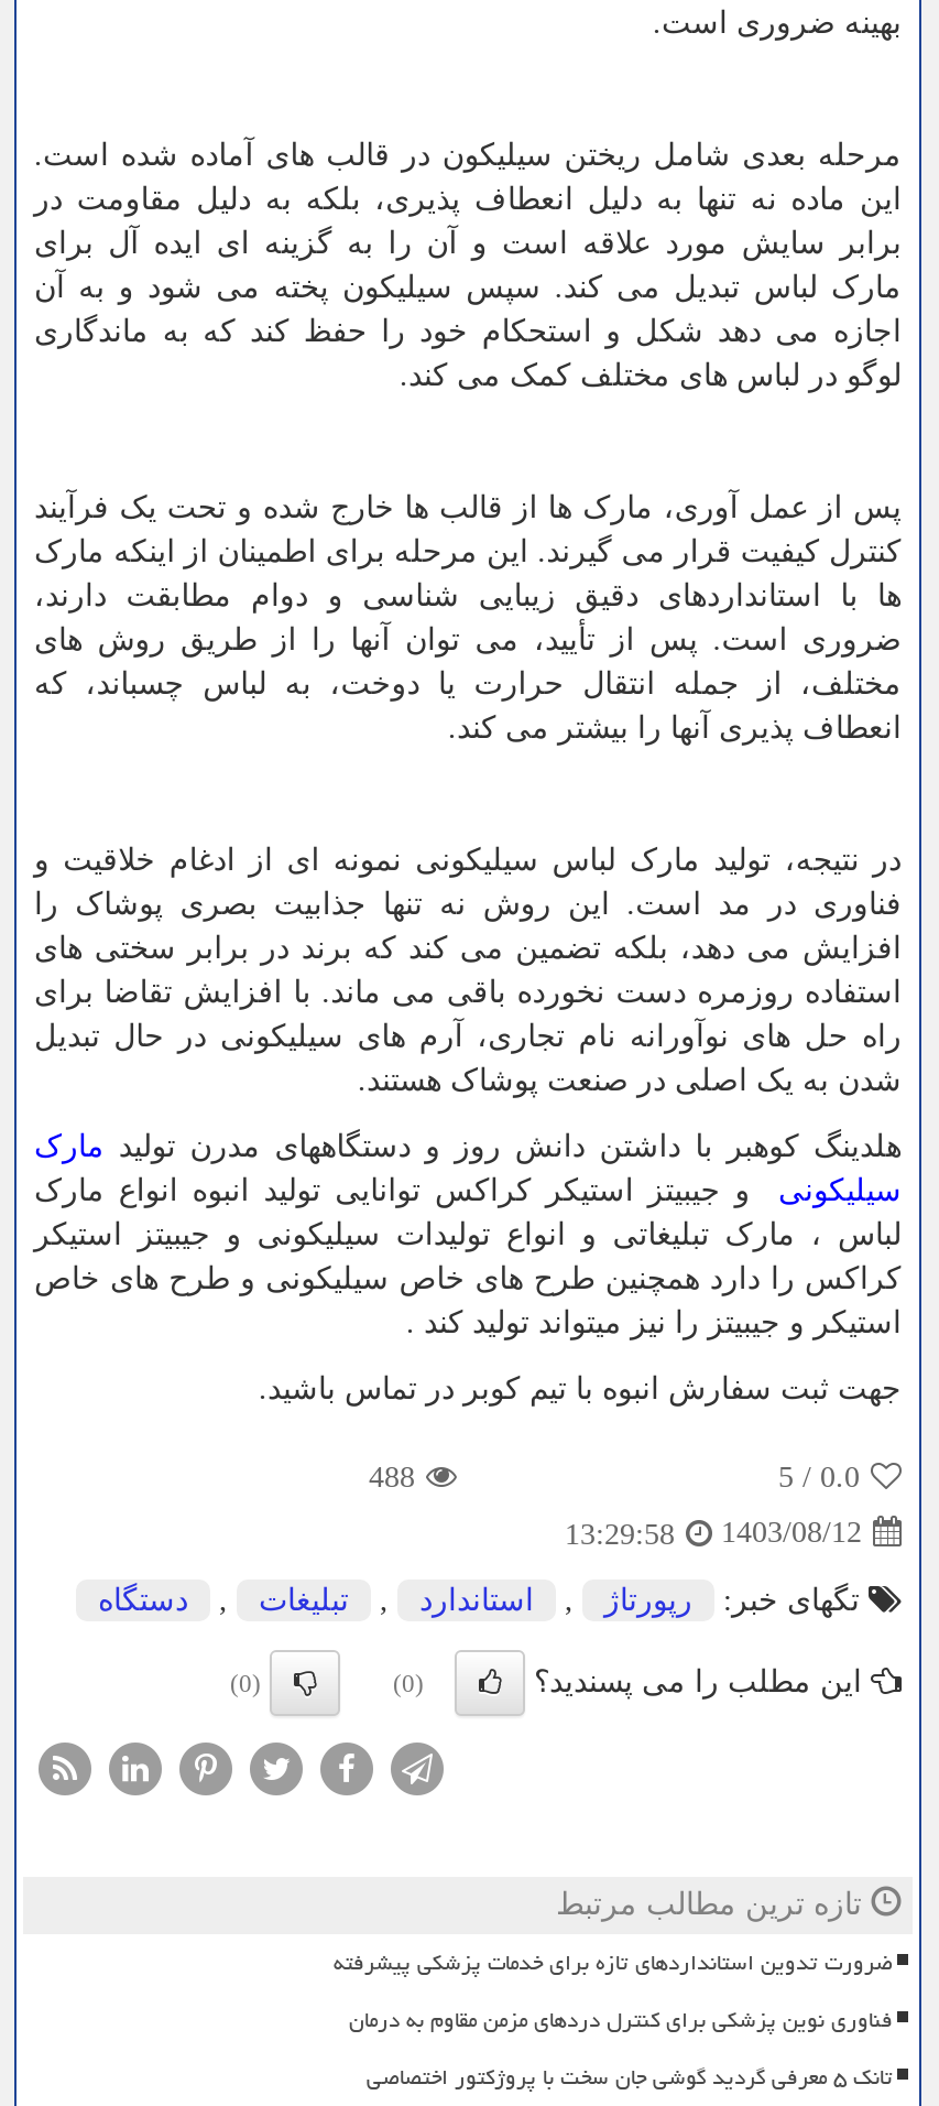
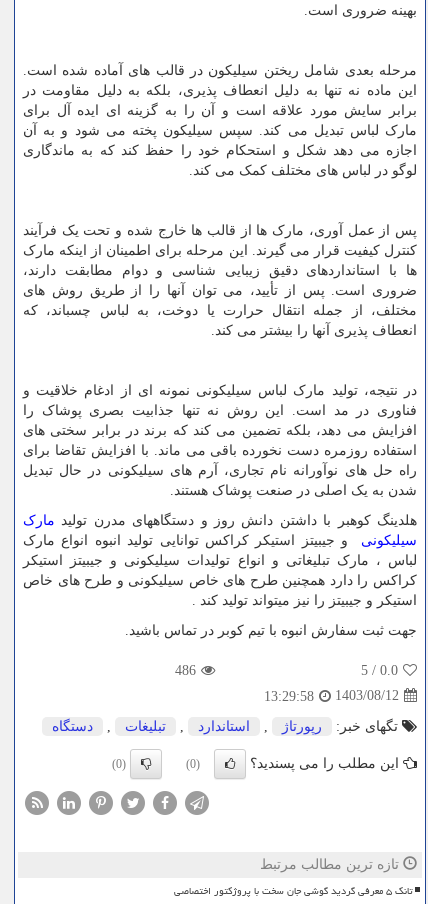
[369,1461,415,1494] 488 -> [175,663,196,678] 486
[334,1941,893,2042] ضرورت تدوین استانداردهای تازه برای خدمات پزشکی پیشرفته | فناوری نوین پزشکی برای کنترل دردهای مزمن مقاوم به درمان -> none

